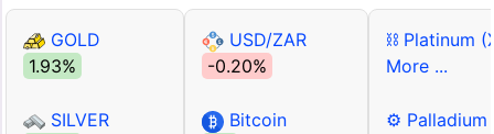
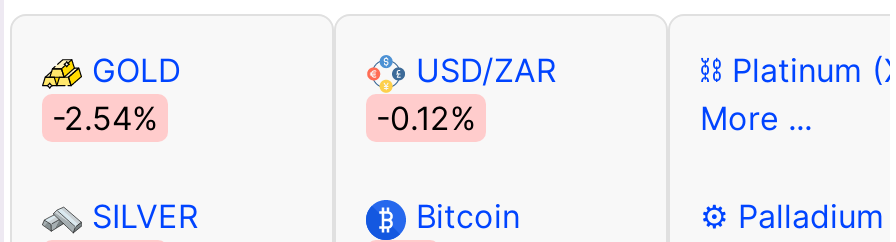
[29,55,76,77] 1.93% -> [52,99,158,139] -2.54%
[207,55,267,77] -0.20% -> [376,99,476,139] -0.12%

